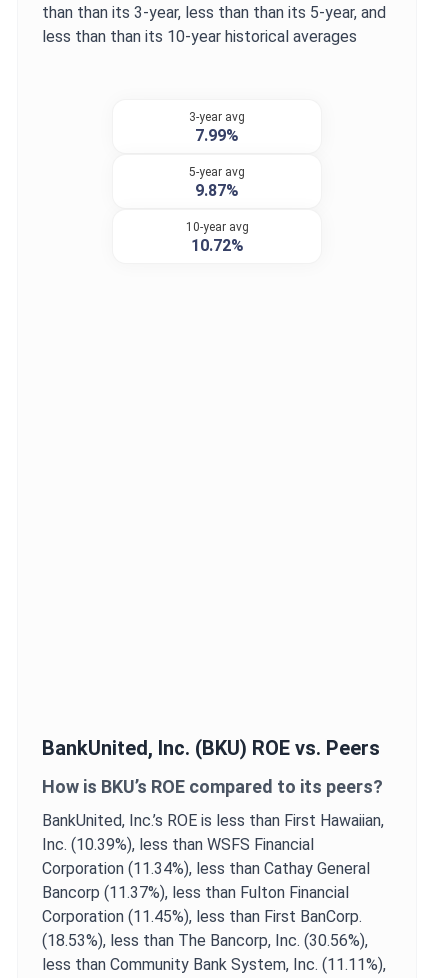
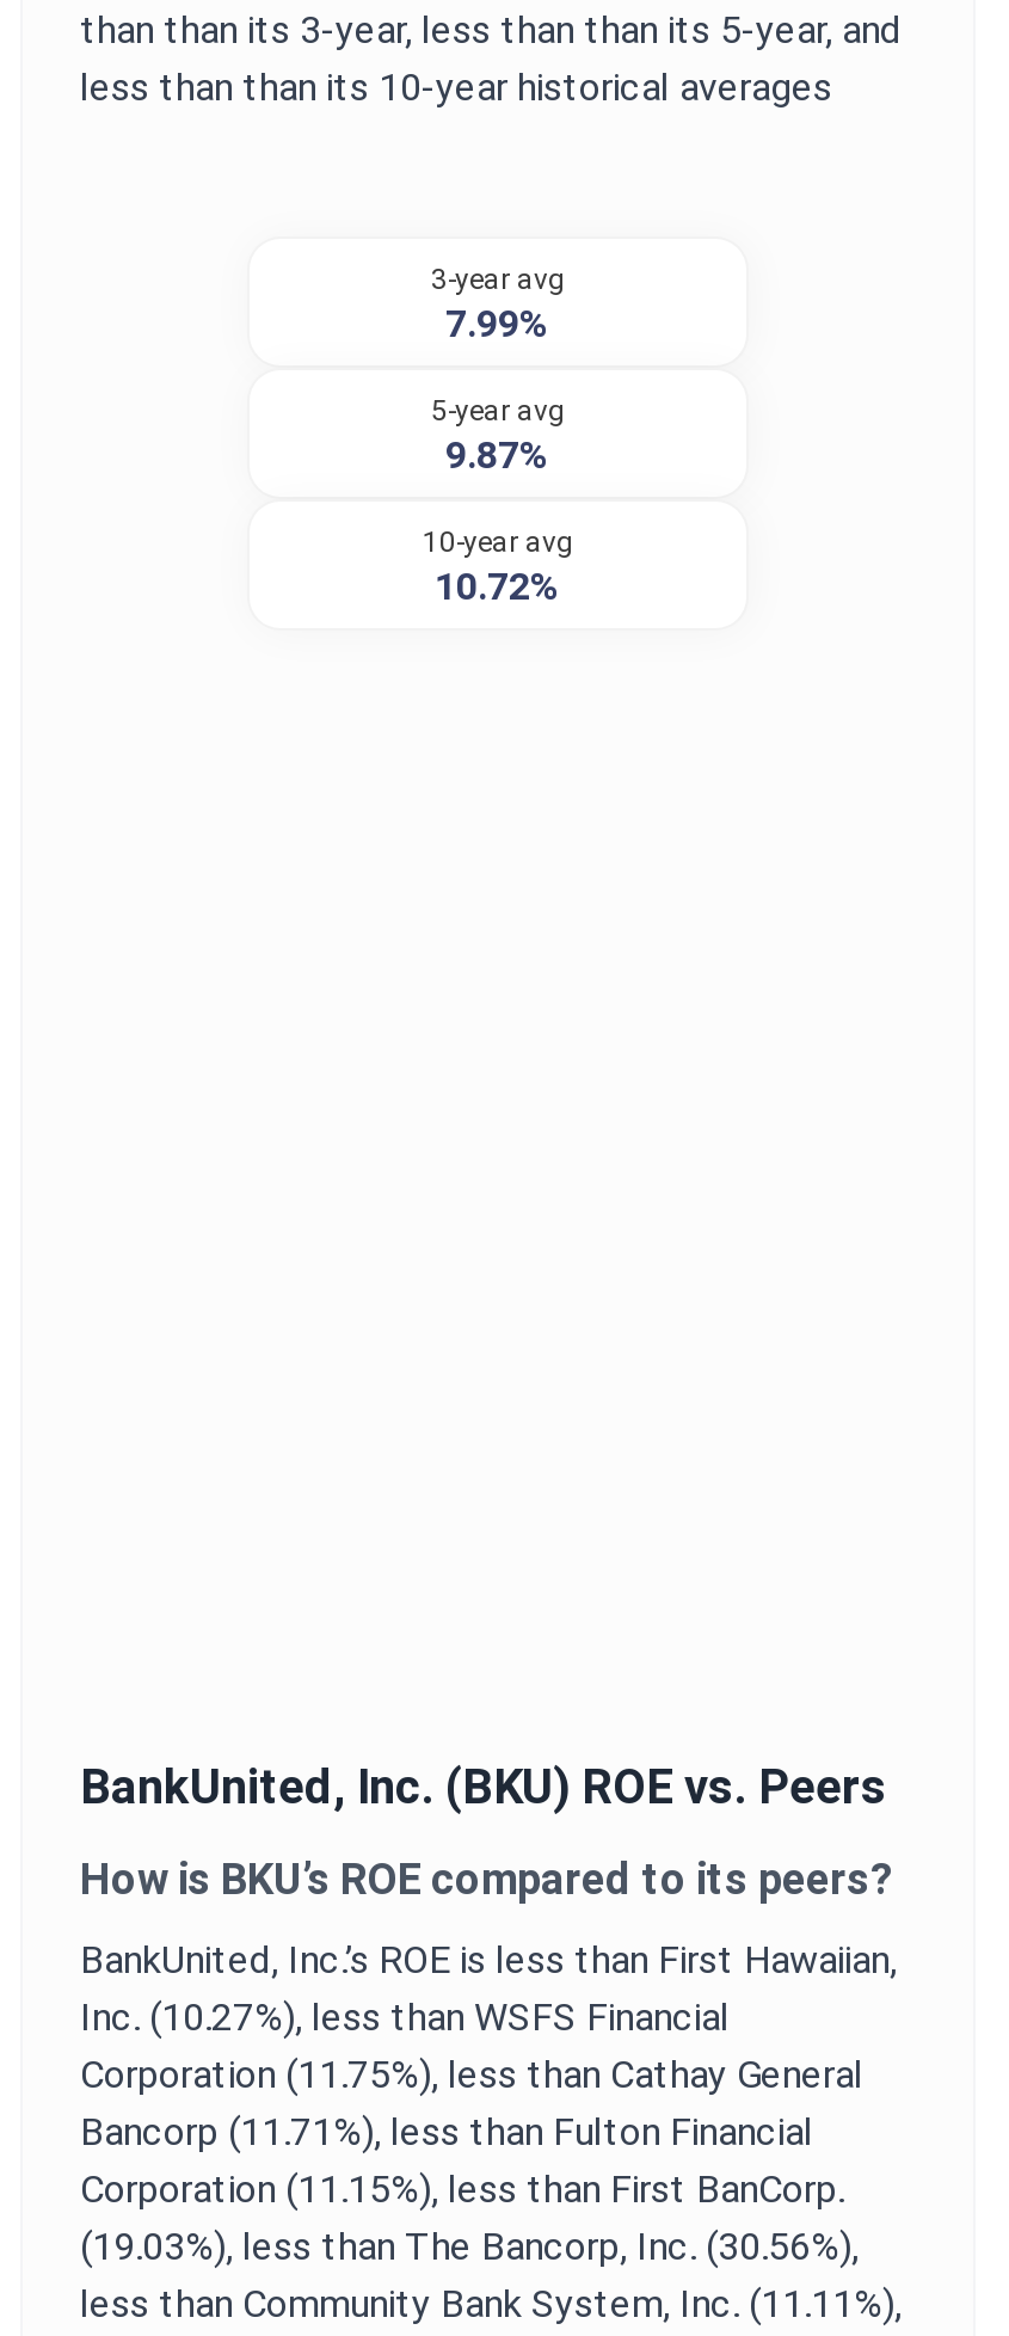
[42,835,314,854] Inc. (10.39%), less than WSFS Financial -> [80,1994,730,2040] Inc. (10.27%), less than WSFS Financial
[42,859,370,878] Corporation (11.34%), less than Cathay General -> [80,2052,863,2097] Corporation (11.75%), less than Cathay General
[42,883,349,902] Bancorp (11.37%), less than Fulton Financial -> [80,2109,813,2154] Bancorp (11.71%), less than Fulton Financial
[42,907,362,926] Corporation (11.45%), less than First BanCorp. -> [80,2166,844,2212] Corporation (11.15%), less than First BanCorp.
[42,931,368,950] (18.53%), less than The Bancorp, Inc. (30.56%), -> [80,2224,859,2269] (19.03%), less than The Bancorp, Inc. (30.56%),

